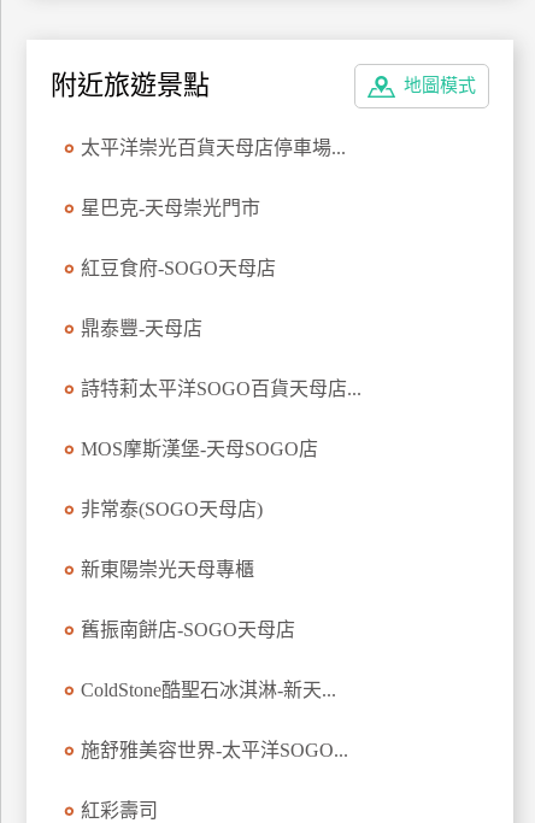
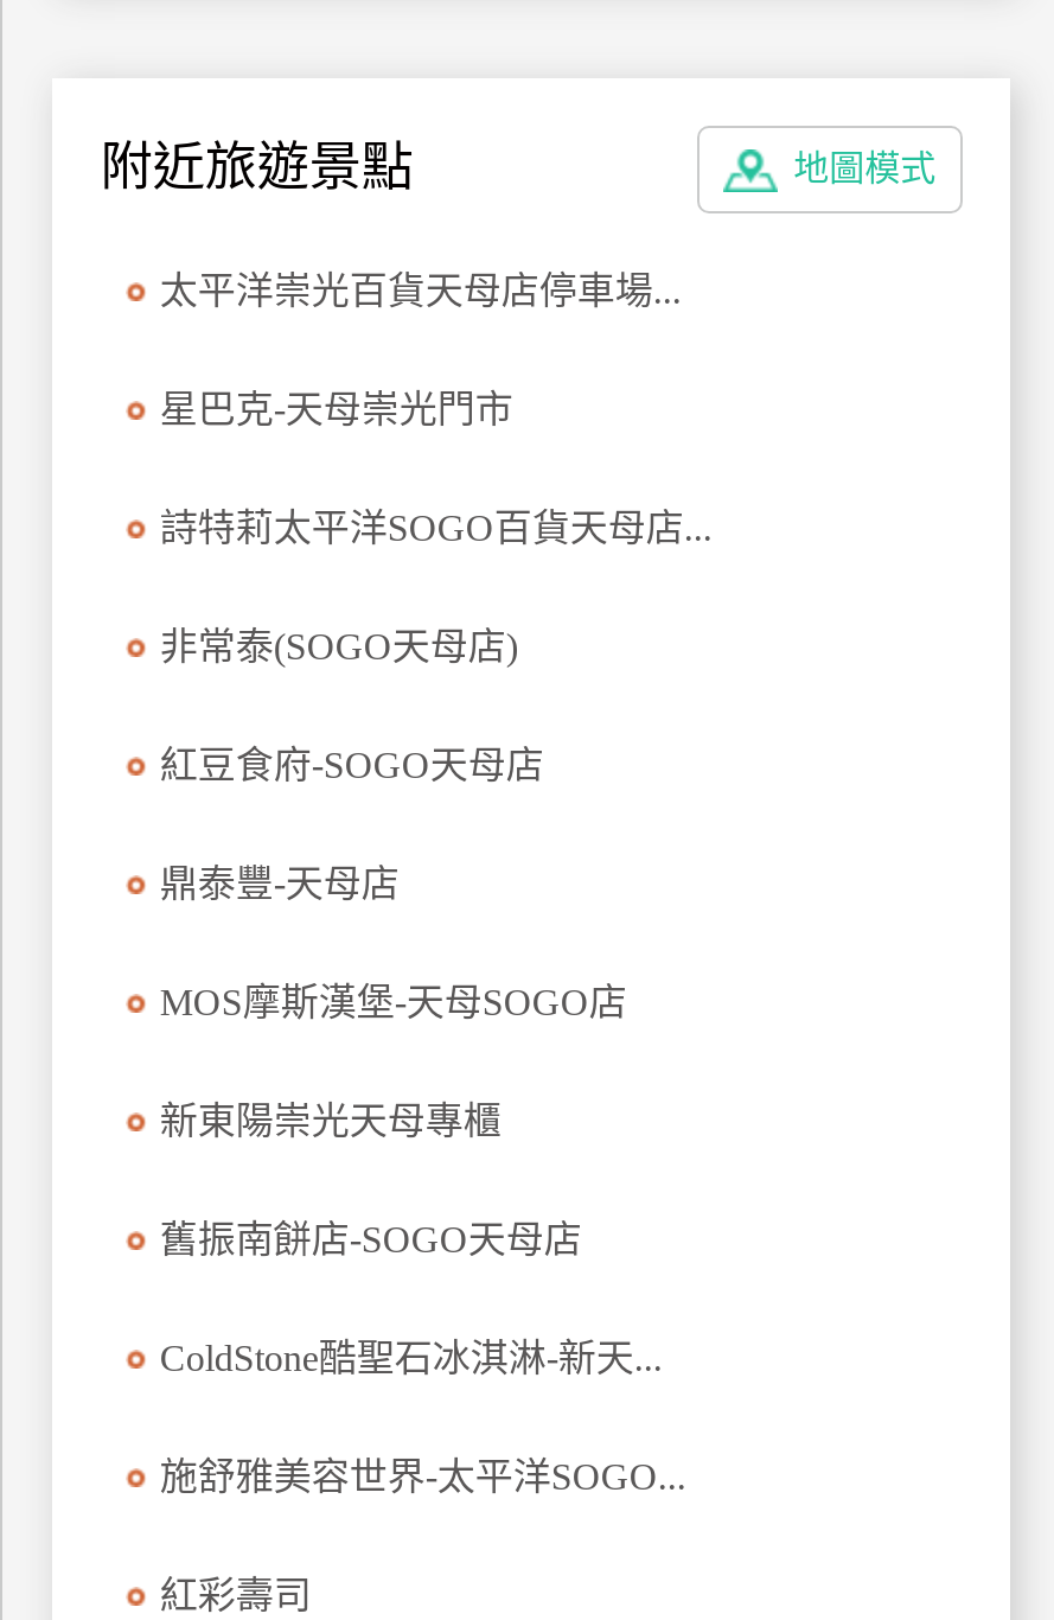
moved [81,258,276,339] -> [160,745,544,904]: 紅豆食府-SOGO天母店 | 鼎泰豐-天母店
moved [81,378,362,399] -> [160,508,712,548]: 詩特莉太平洋SOGO百貨天母店...
moved [81,439,319,459] -> [160,982,627,1022]: MOS摩斯漢堡-天母SOGO店
moved [81,499,263,519] -> [160,626,518,667]: 非常泰(SOGO天母店)

